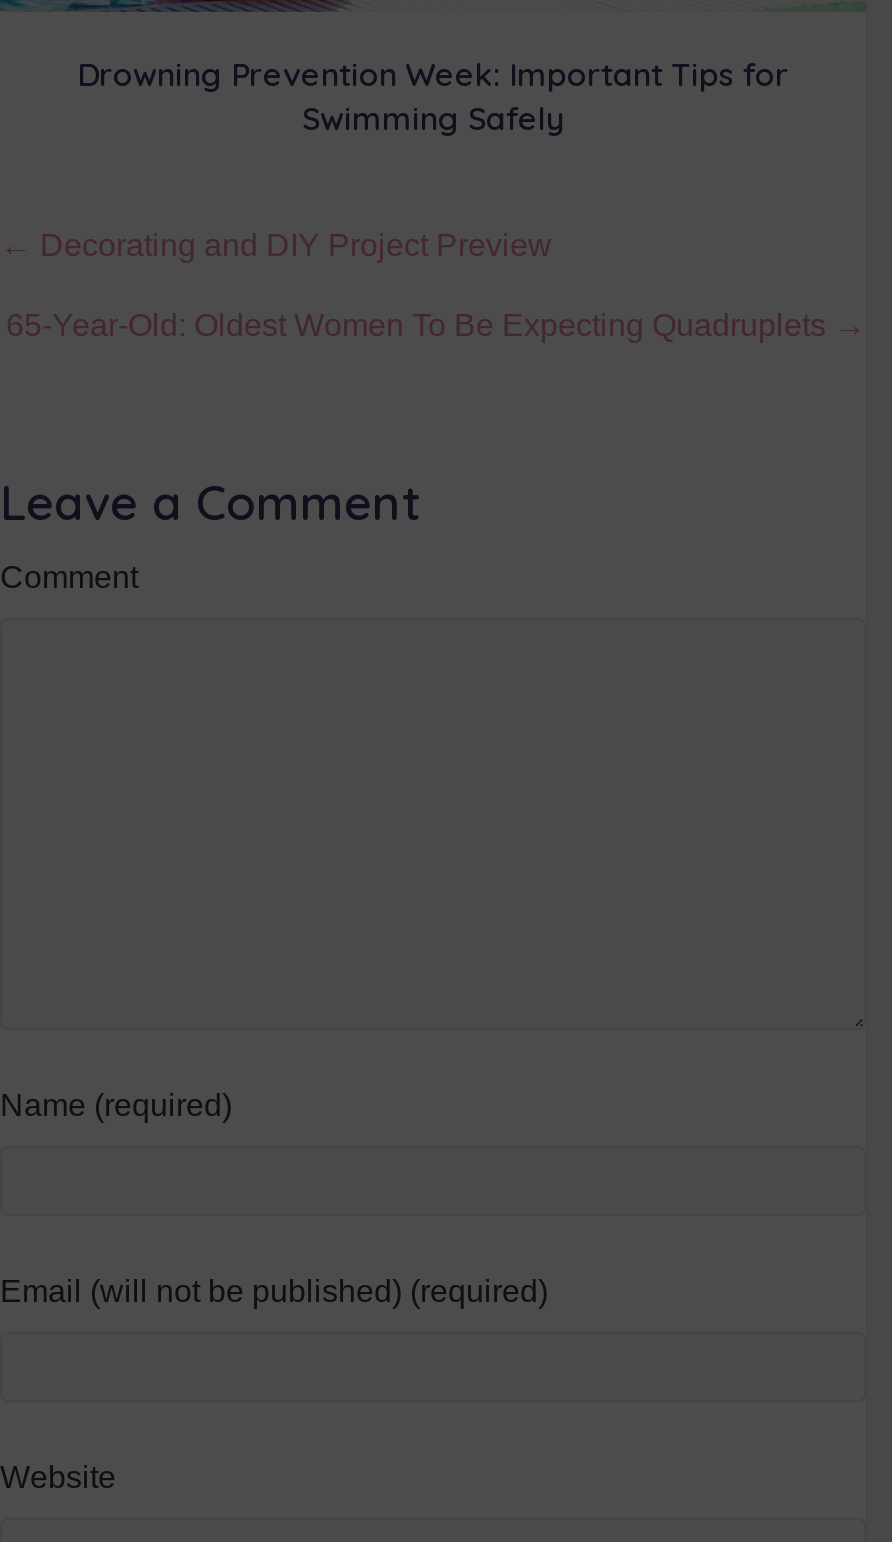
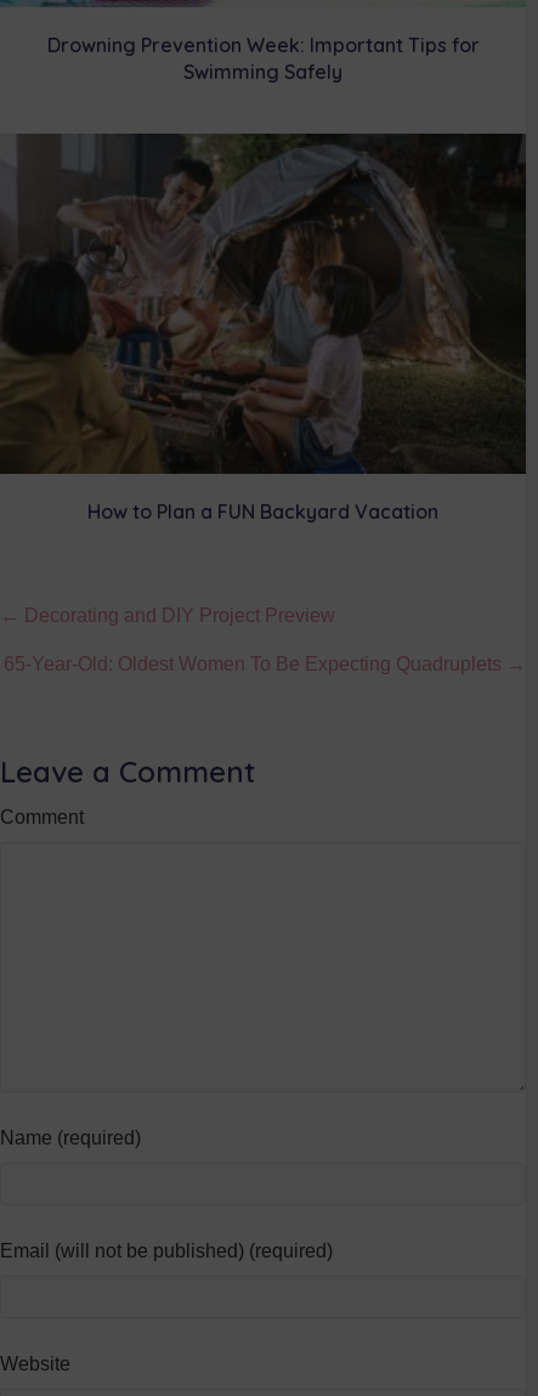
none -> [4,132,527,524] [image] | How to Plan a FUN Backyard Vacation

